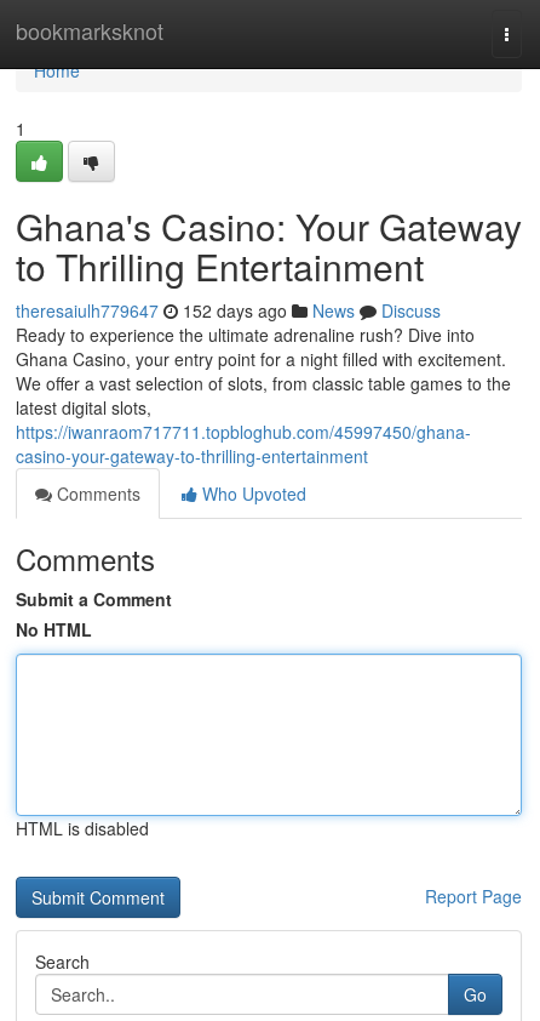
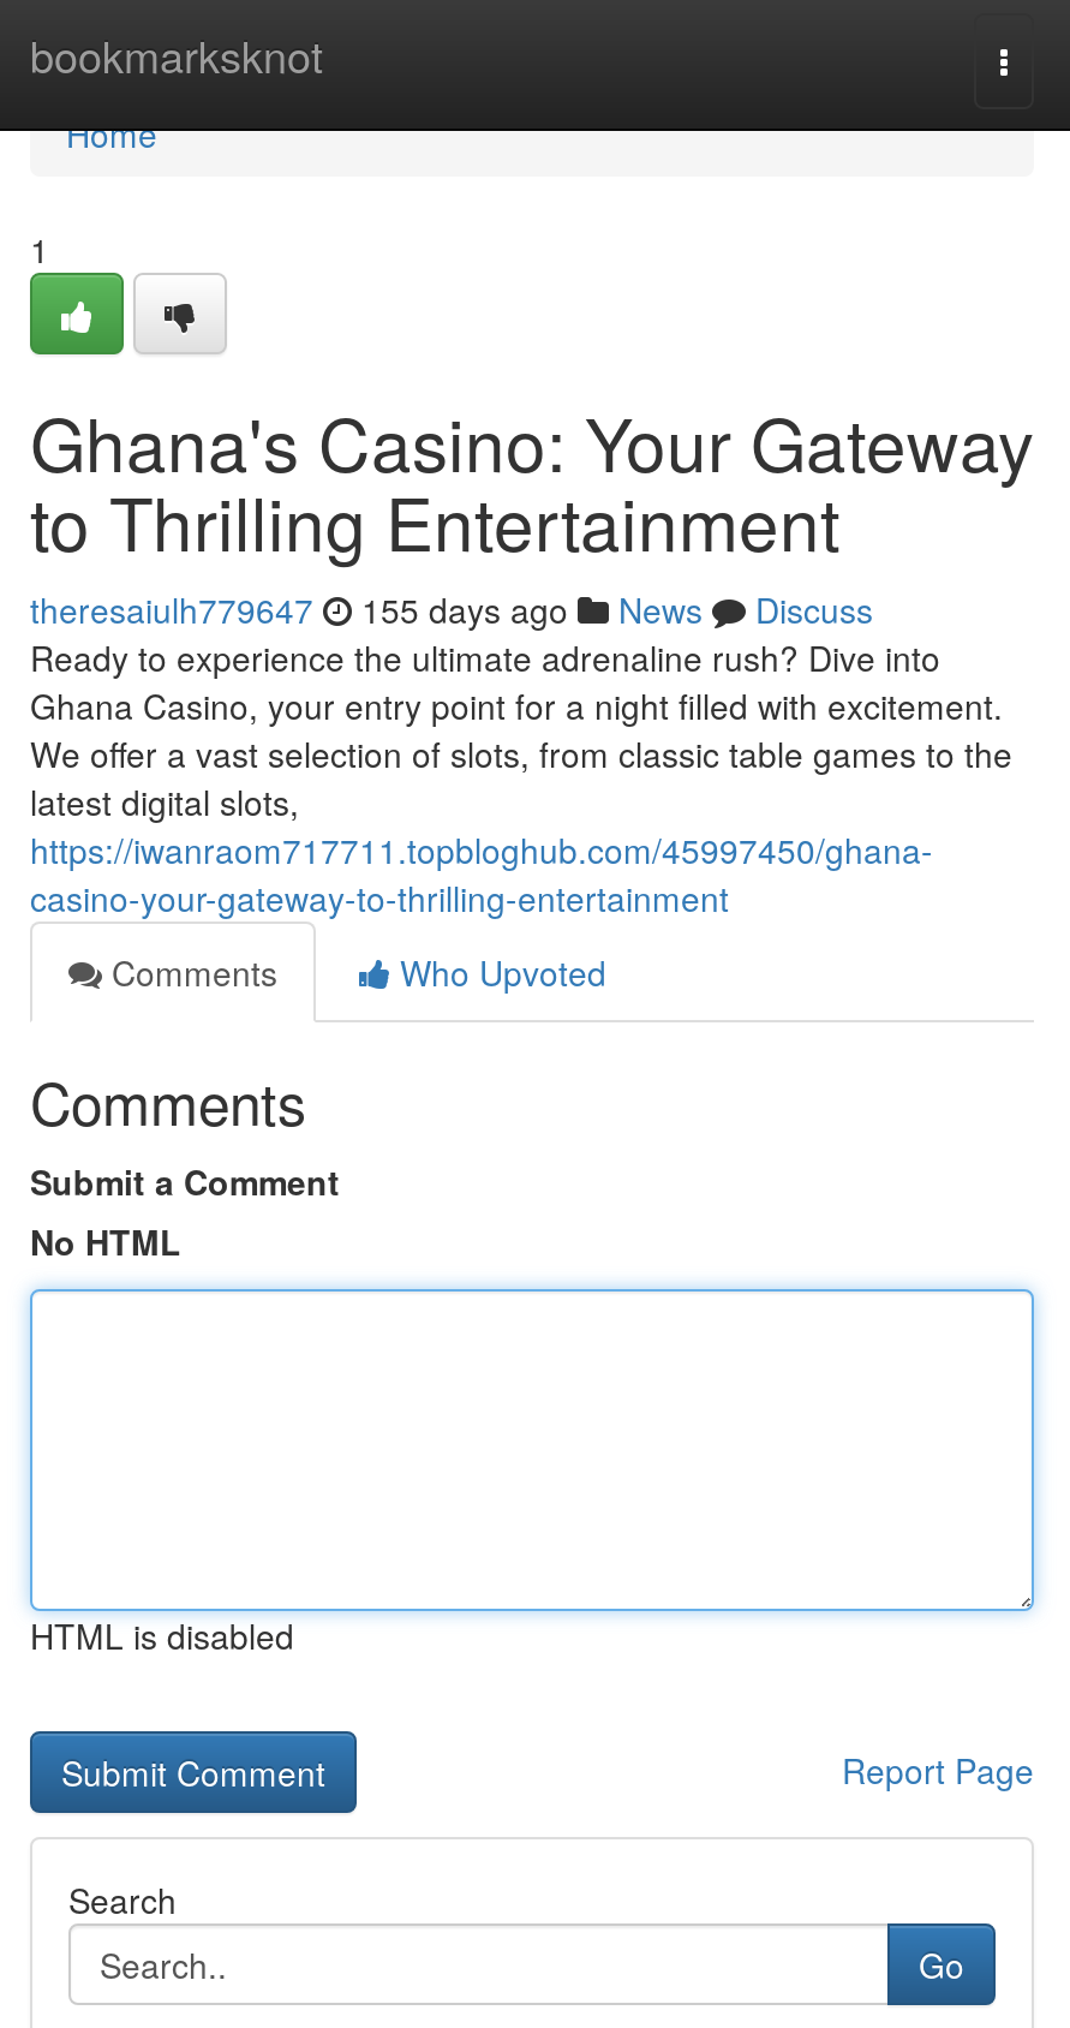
[16,298,441,323] theresaiulh779647 152 days ago News Discuss -> [30,585,873,633] theresaiulh779647 155 days ago News Discuss

